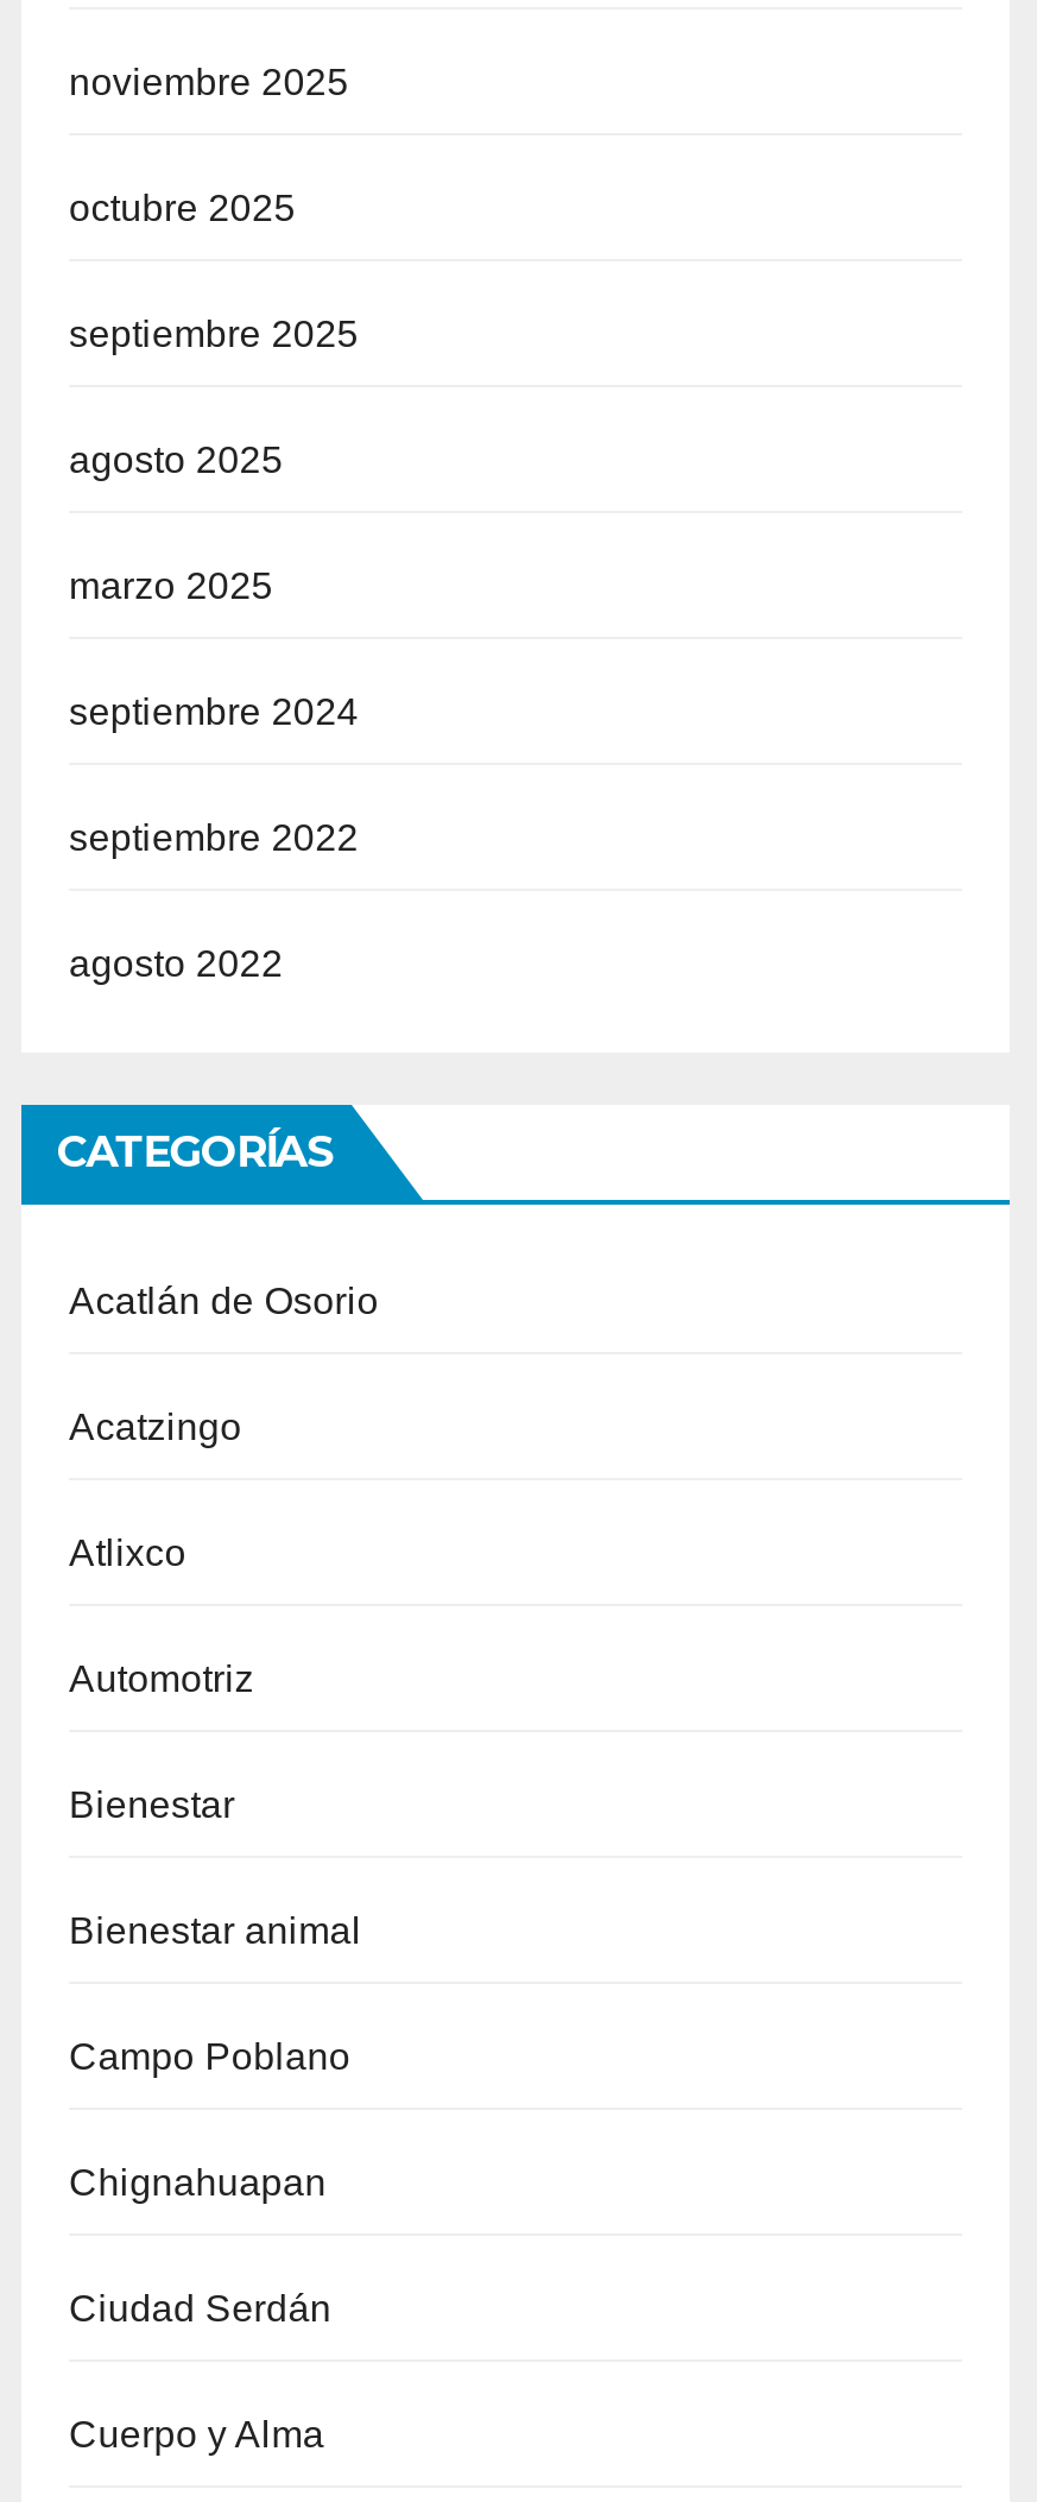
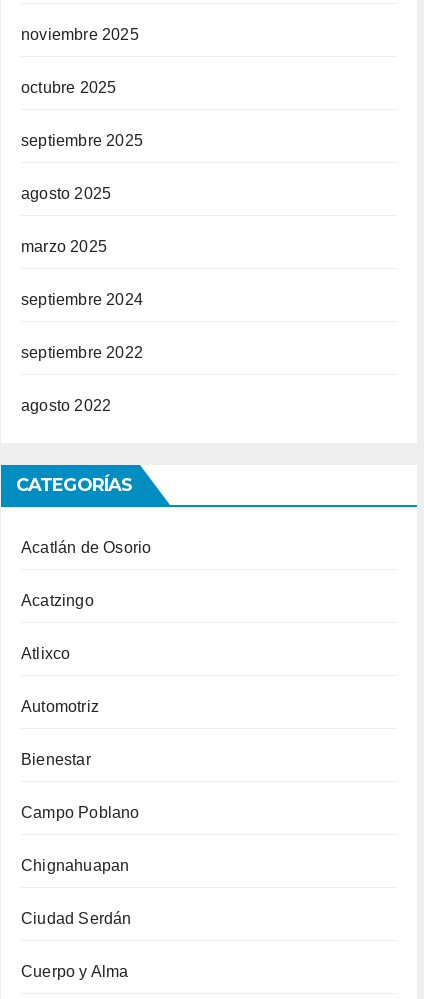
[69,1909,362,1950] Bienestar animal -> none

